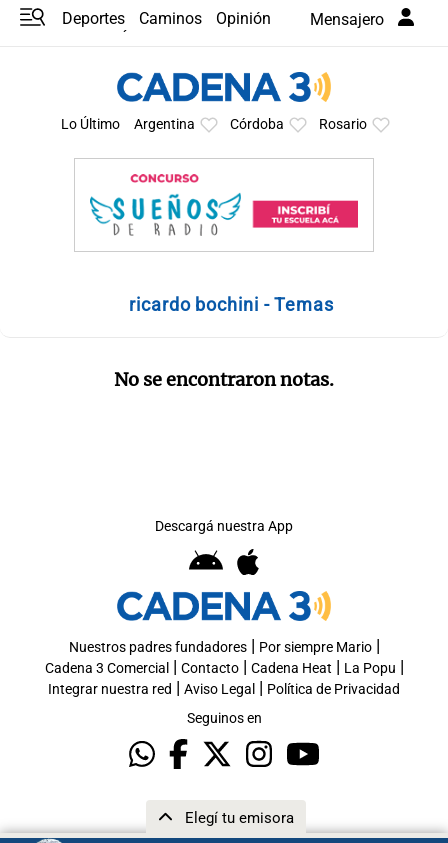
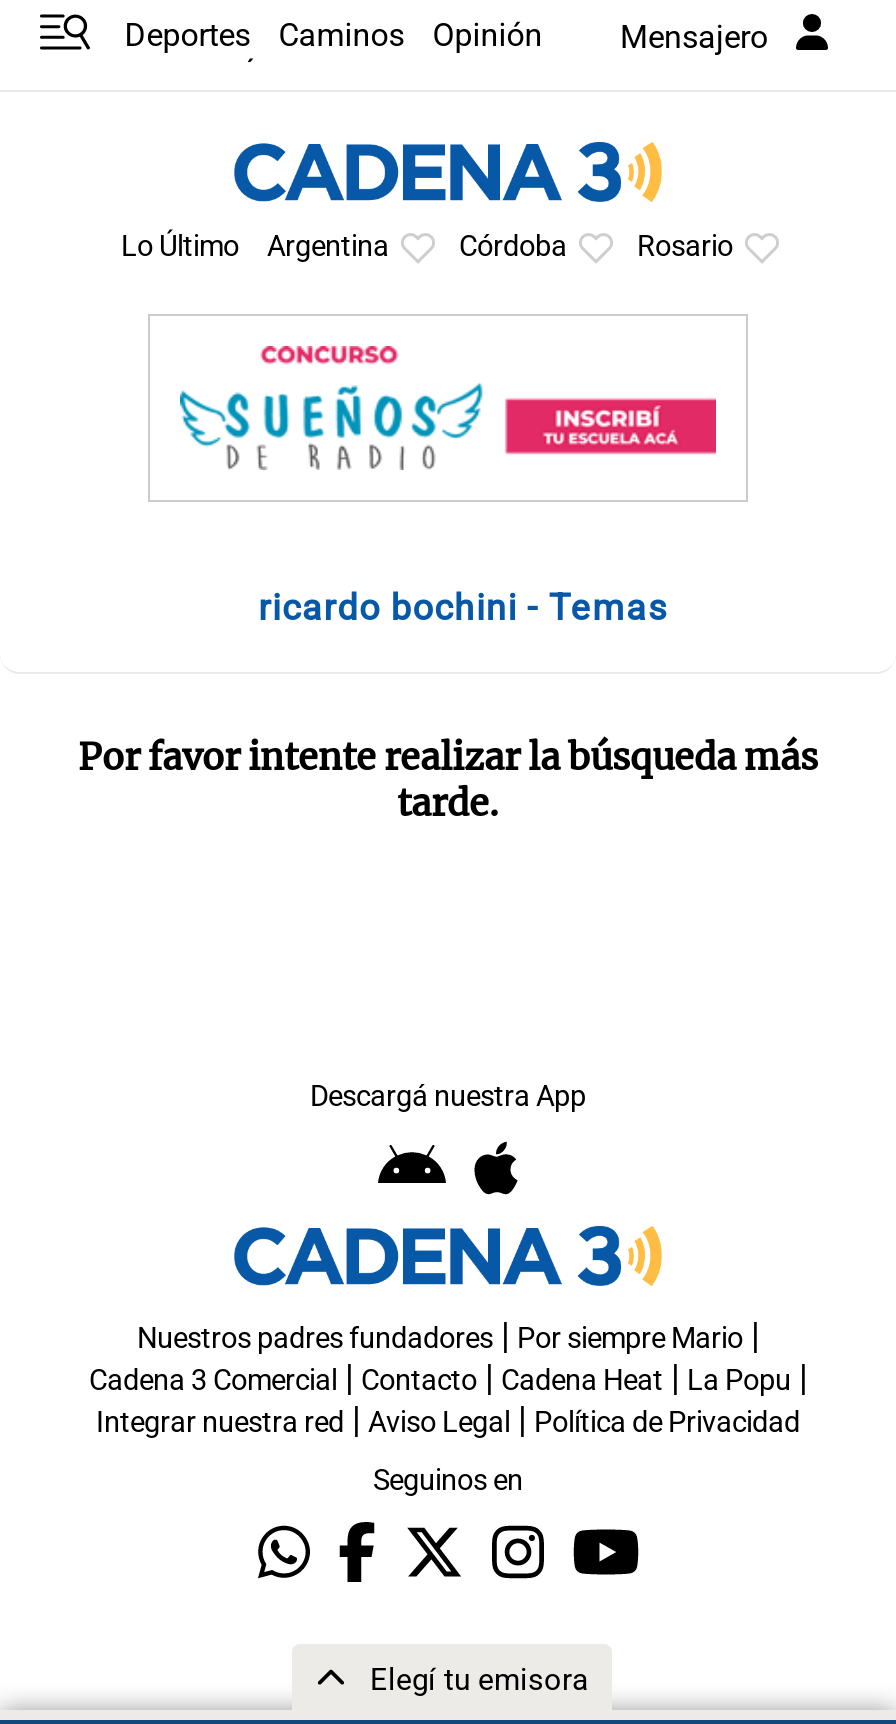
[114,368,334,391] No se encontraron notas. -> [78,733,818,825] Por favor intente realizar la búsqueda más | tarde.

